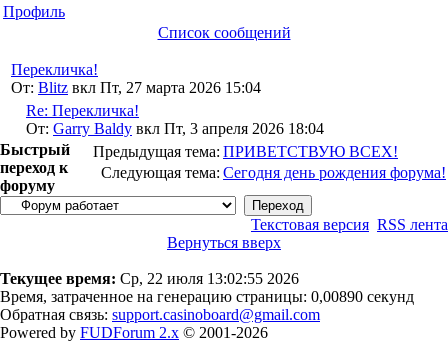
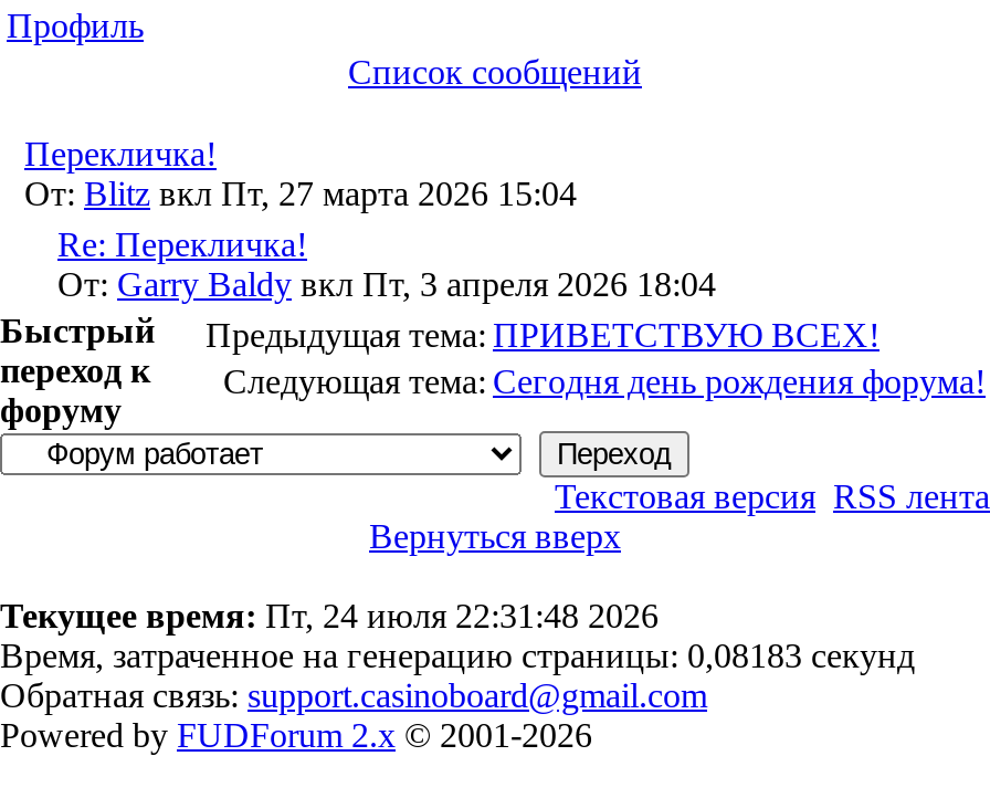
[0,270,299,287] Текущее время: Ср, 22 июля 13:02:55 2026 -> [0,597,659,634] Текущее время: Пт, 24 июля 22:31:48 2026
[0,288,414,305] Время, затраченное на генерацию страницы: 0,00890 секунд -> [0,637,915,674] Время, затраченное на генерацию страницы: 0,08183 секунд

